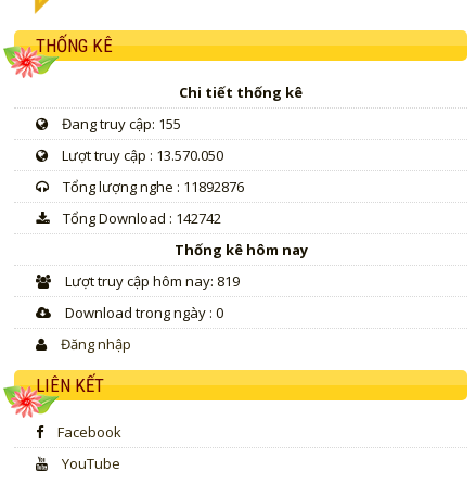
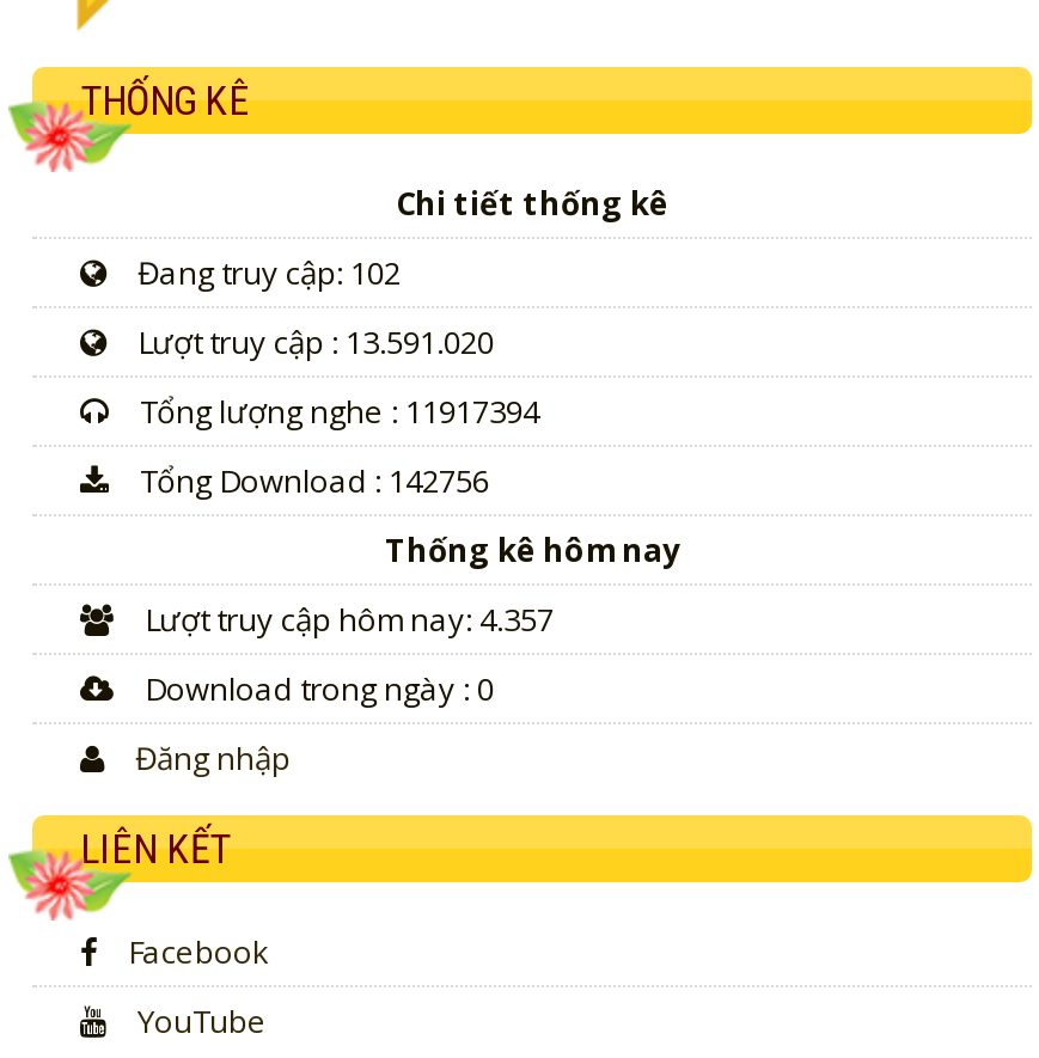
[59,114,181,134] Đang truy cập: 155 -> [130,252,401,295] Đang truy cập: 102
[59,146,223,165] Lượt truy cập : 13.570.050 -> [130,321,494,364] Lượt truy cập : 13.591.020
[60,177,244,197] Tổng lượng nghe : 11892876 -> [133,390,539,433] Tổng lượng nghe : 11917394
[60,209,221,228] Tổng Download : 142742 -> [133,460,489,503] Tổng Download : 142756
[62,272,240,291] Lượt truy cập hôm nay: 819 -> [137,598,554,641] Lượt truy cập hôm nay: 4.357

